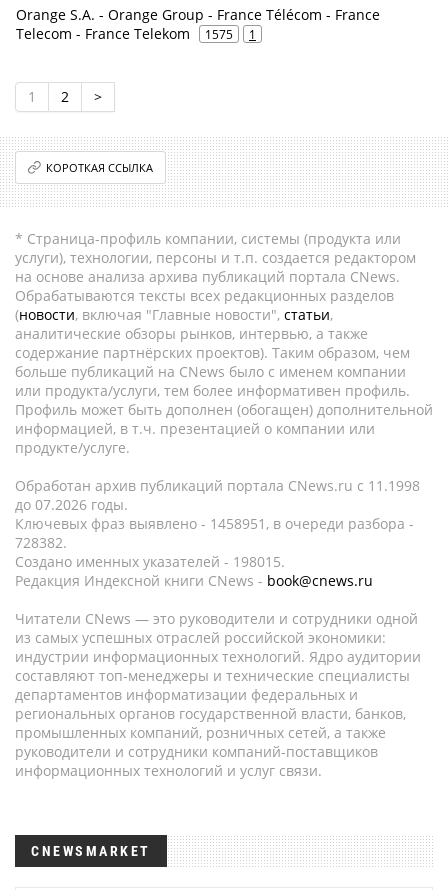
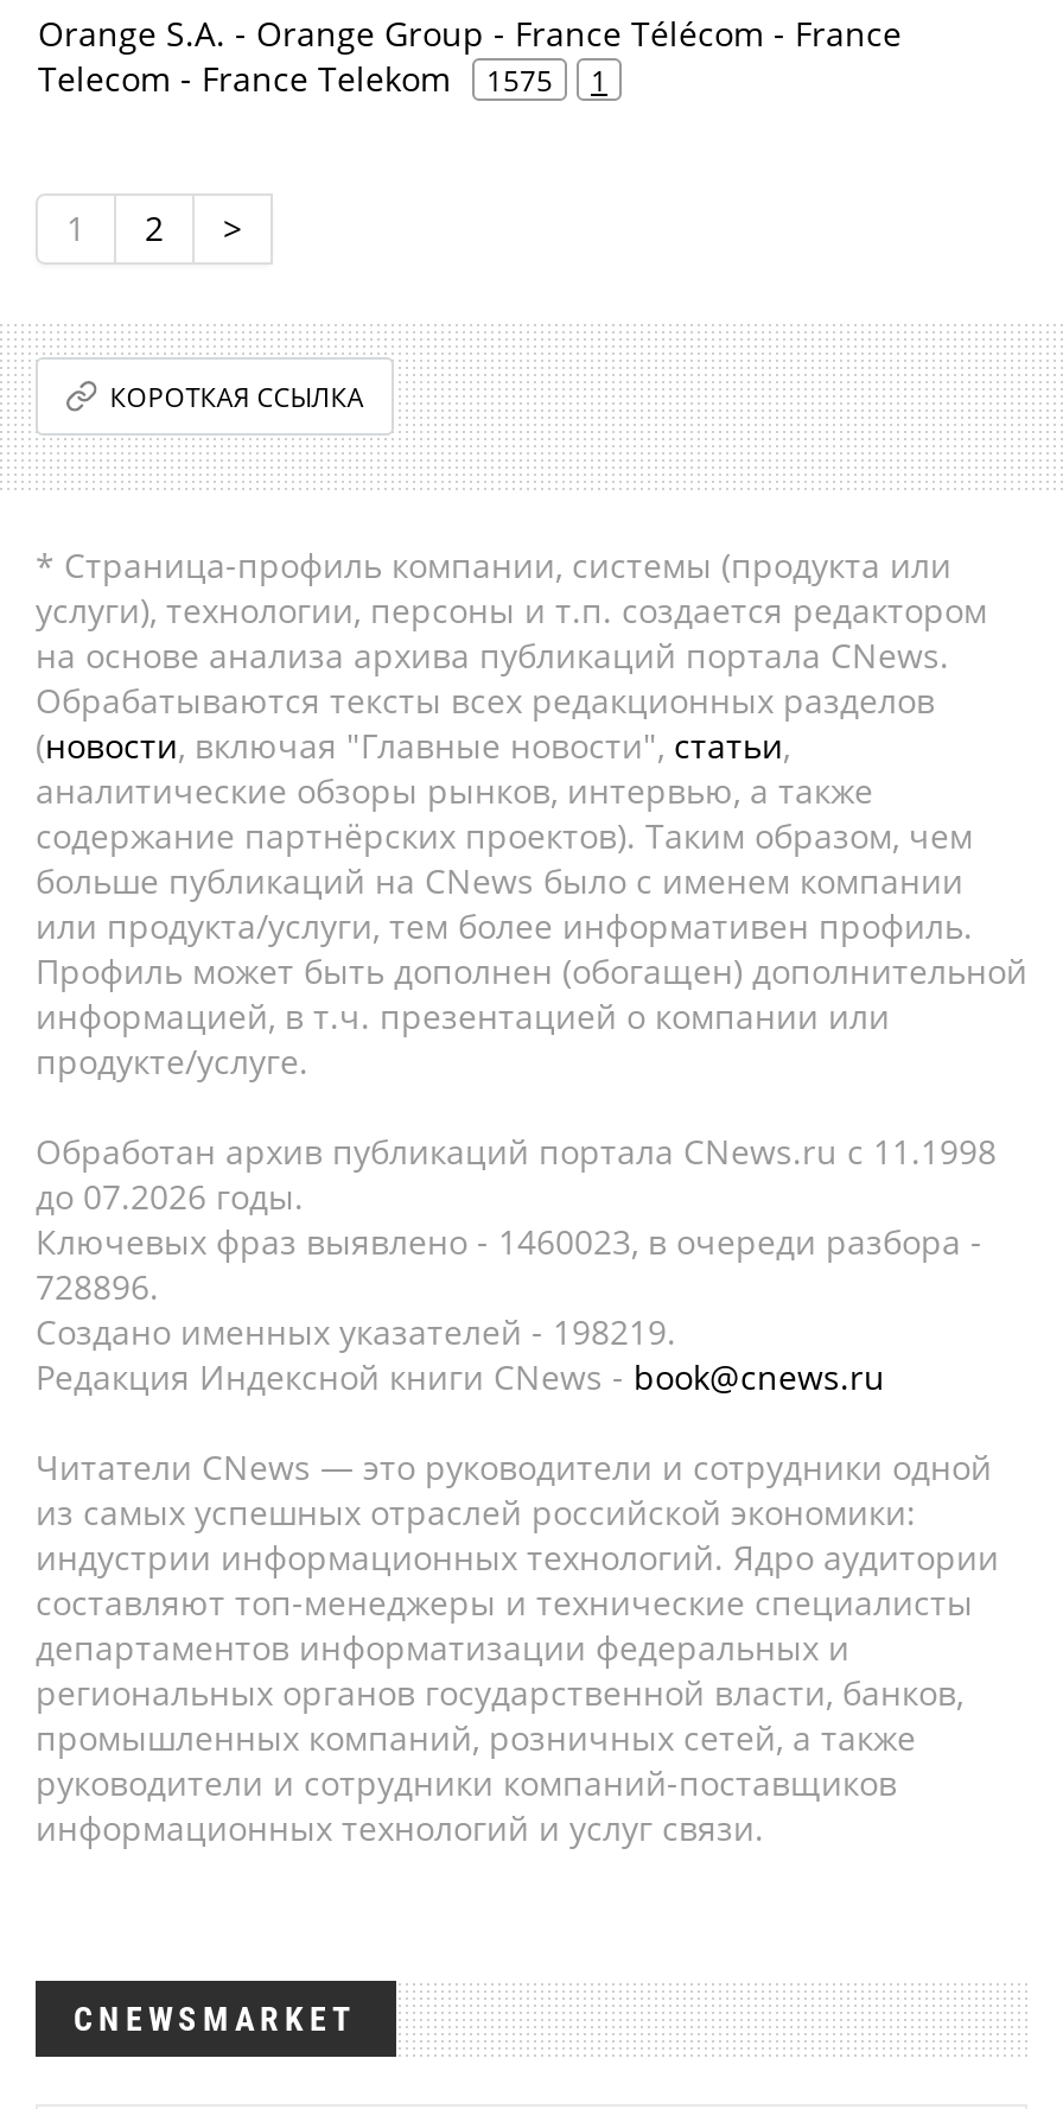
[15,514,414,533] Ключевых фраз выявлено - 1458951, в очереди разбора - -> [36,1219,982,1264] Ключевых фраз выявлено - 1460023, в очереди разбора -
[15,533,67,552] 728382. -> [36,1264,159,1309] 728896.
[15,552,285,571] Создано именных указателей - 198015. -> [36,1309,676,1354] Создано именных указателей - 198219.

